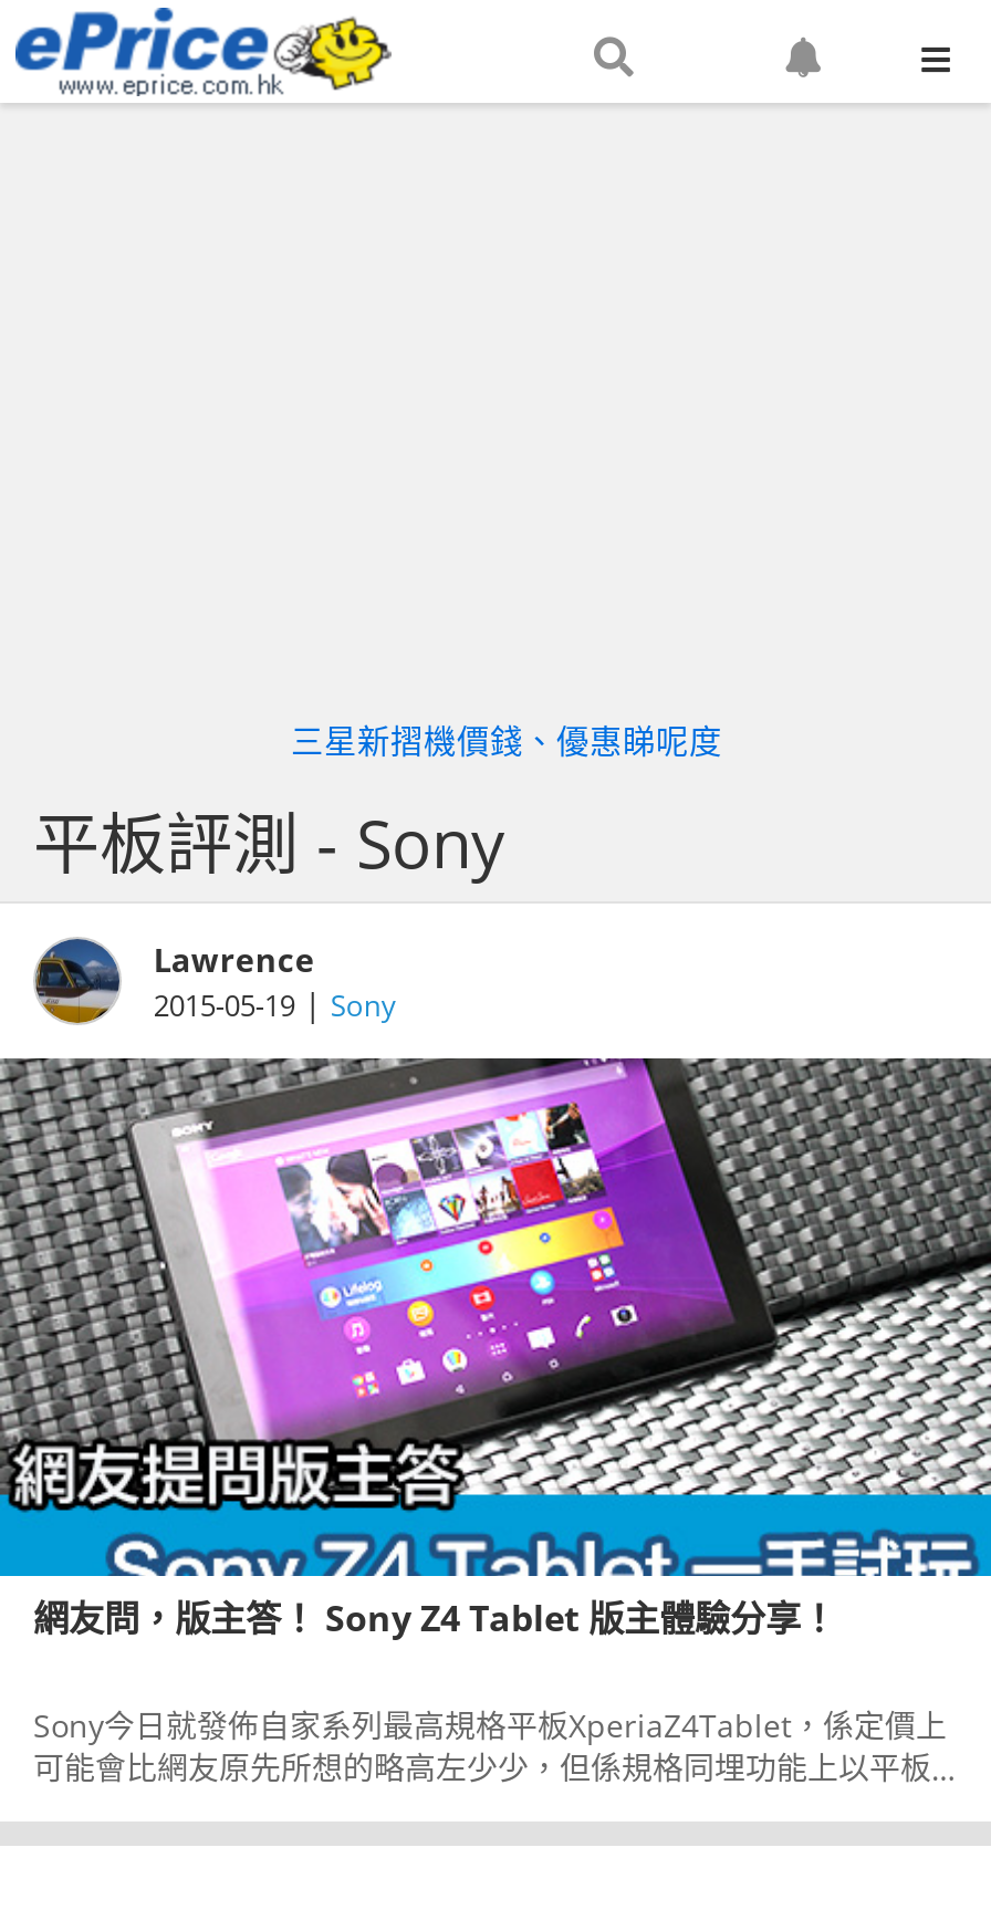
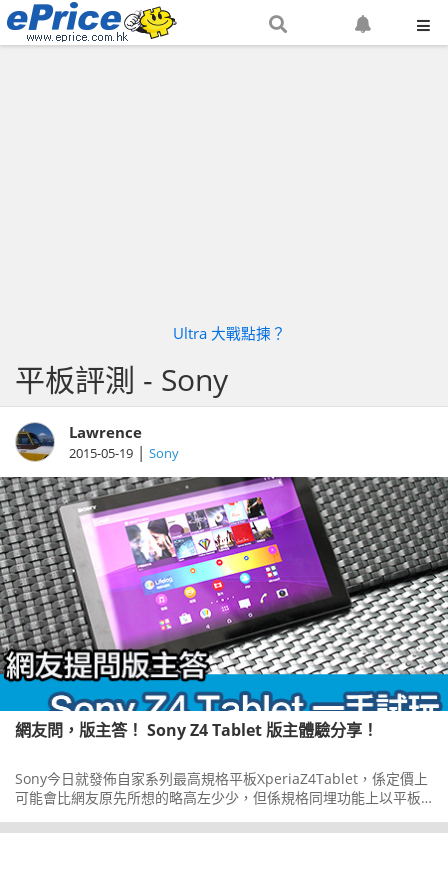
[291,718,722,763] 三星新摺機價錢、優惠睇呢度 -> [172,323,285,343] Ultra 大戰點揀？

